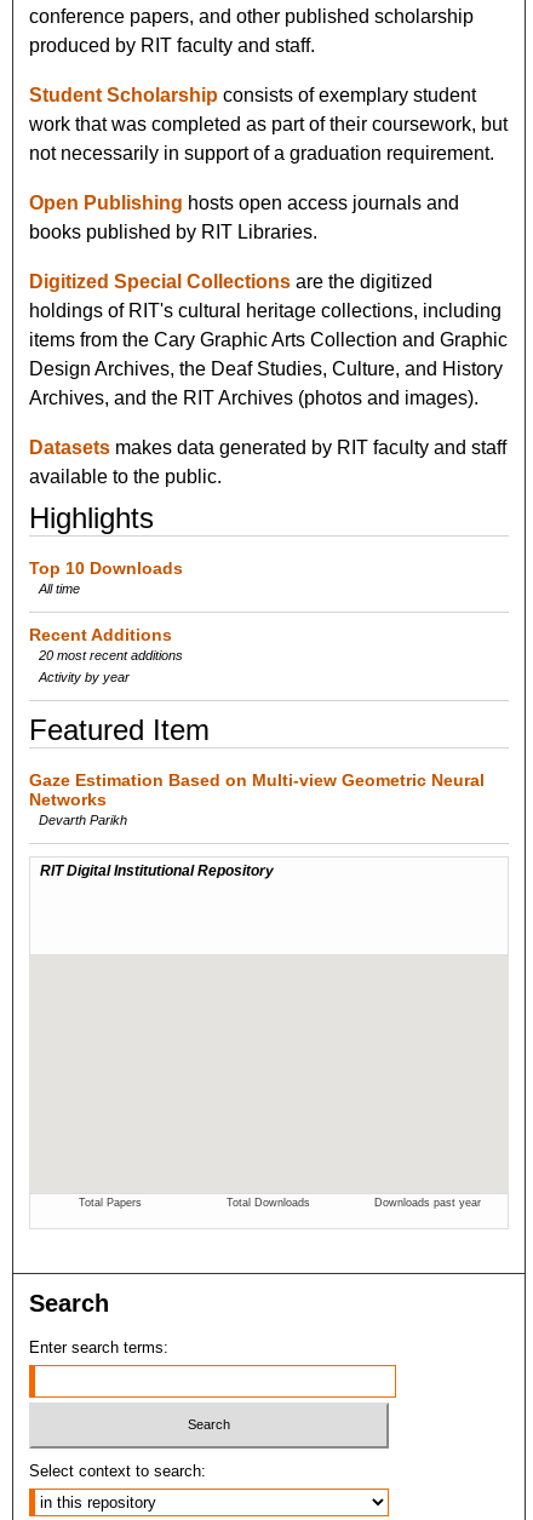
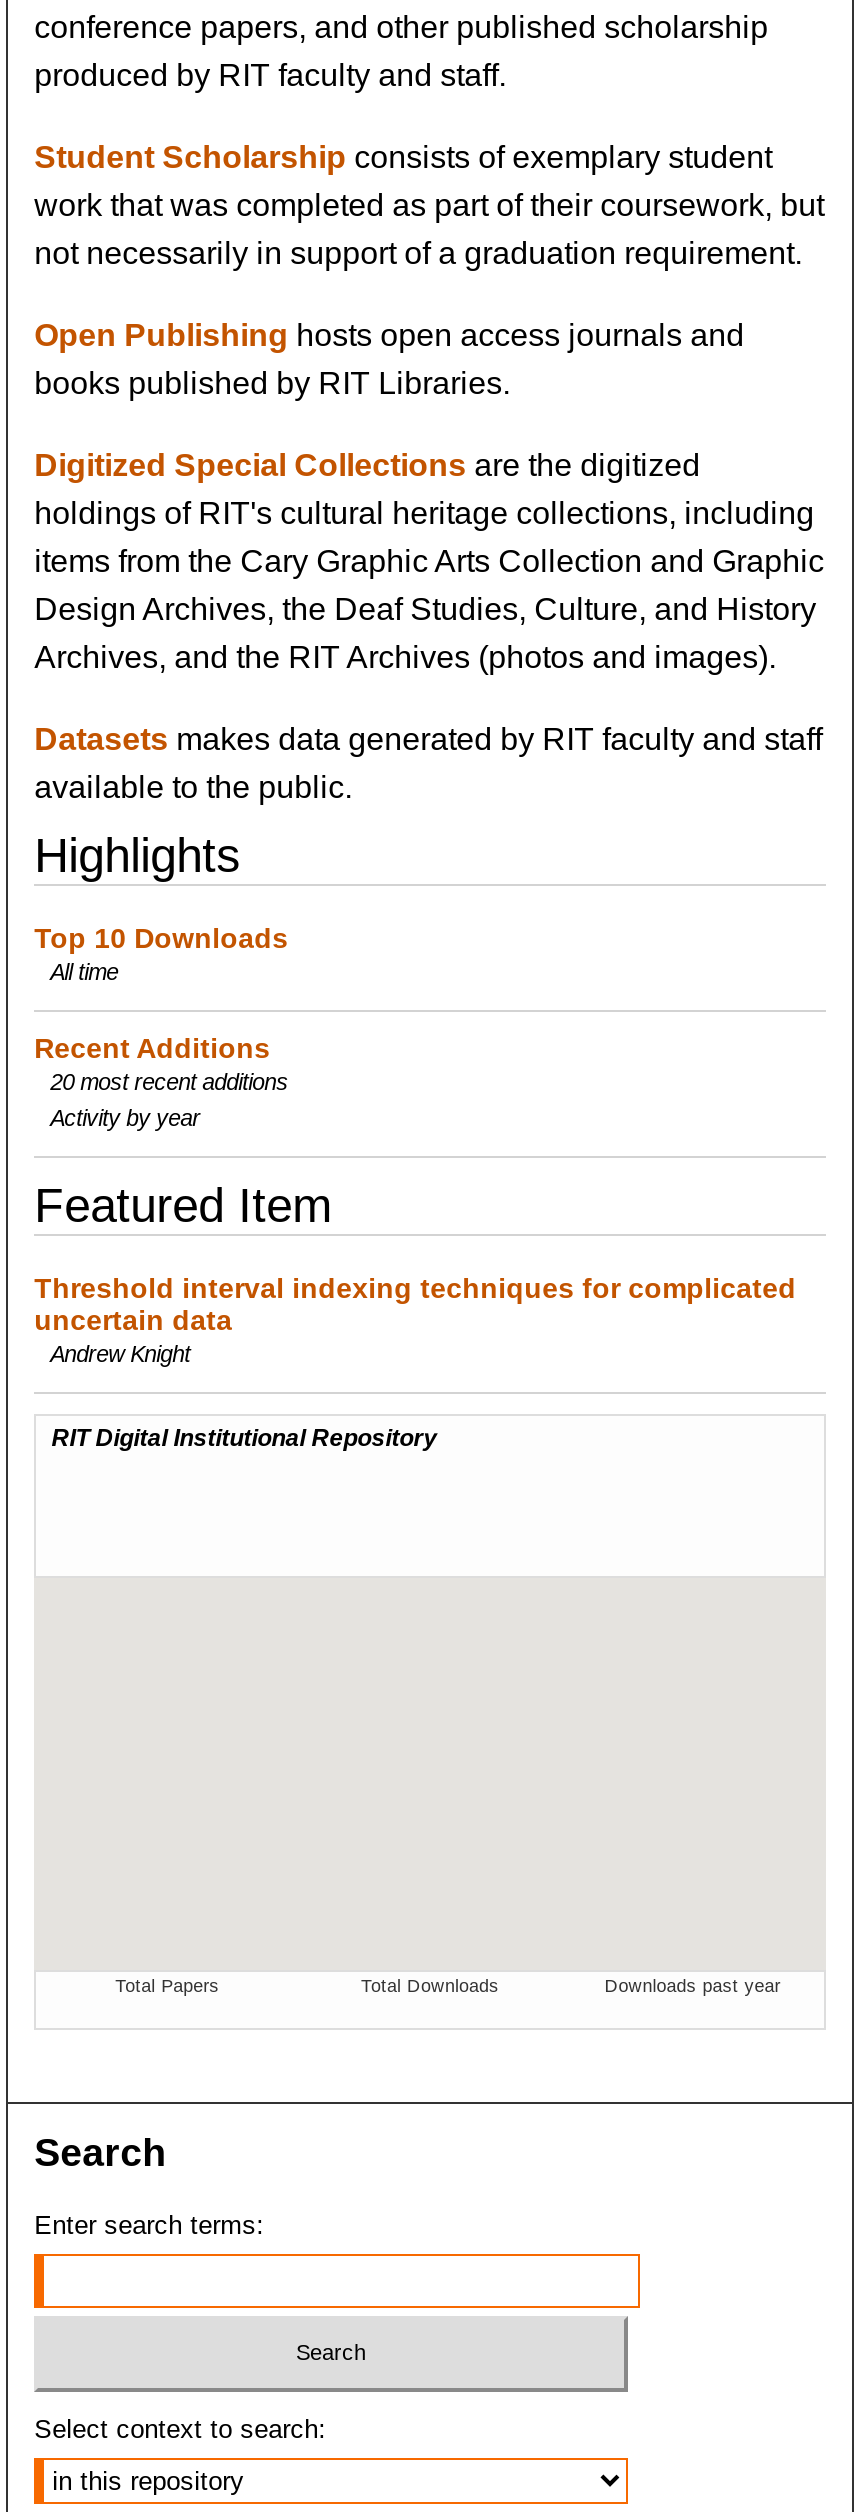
[29,770,485,827] Gaze Estimation Based on Multi-view Geometric Neural | Networks | Devarth Parikh -> [34,1272,796,1366] Threshold interval indexing techniques for complicated | uncertain data | Andrew Knight

